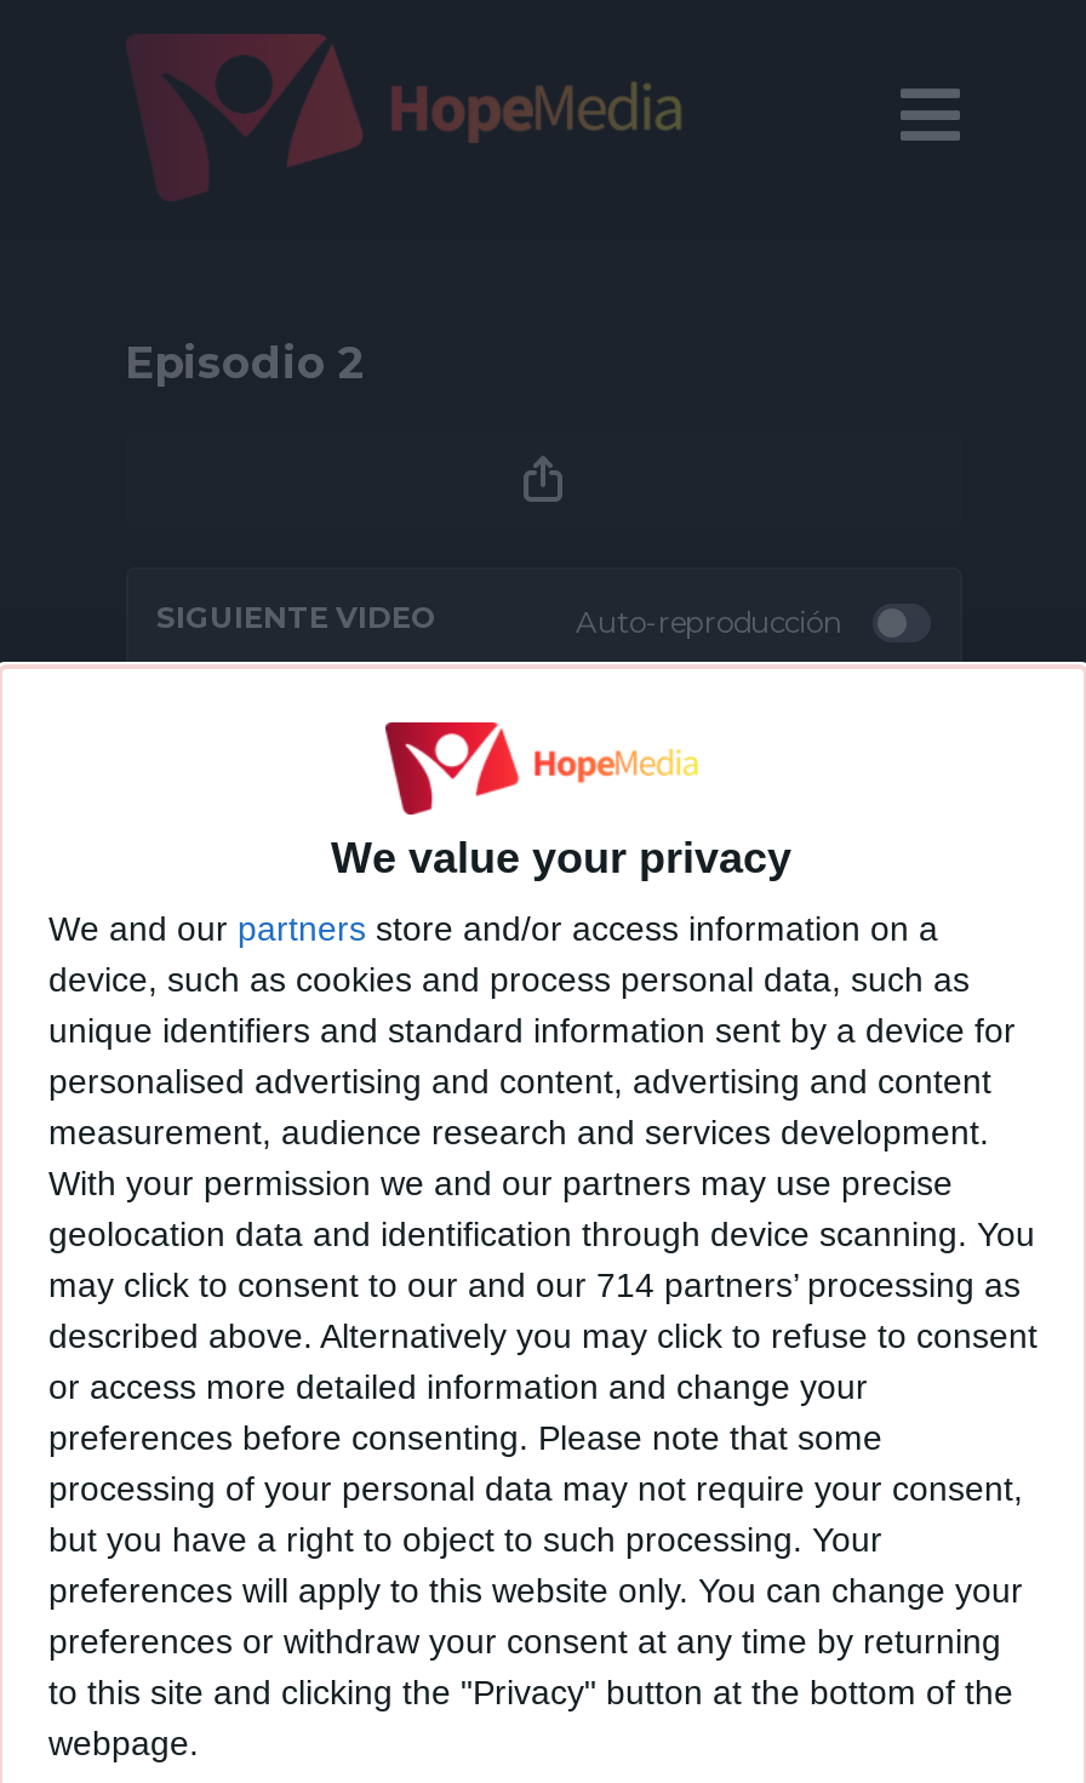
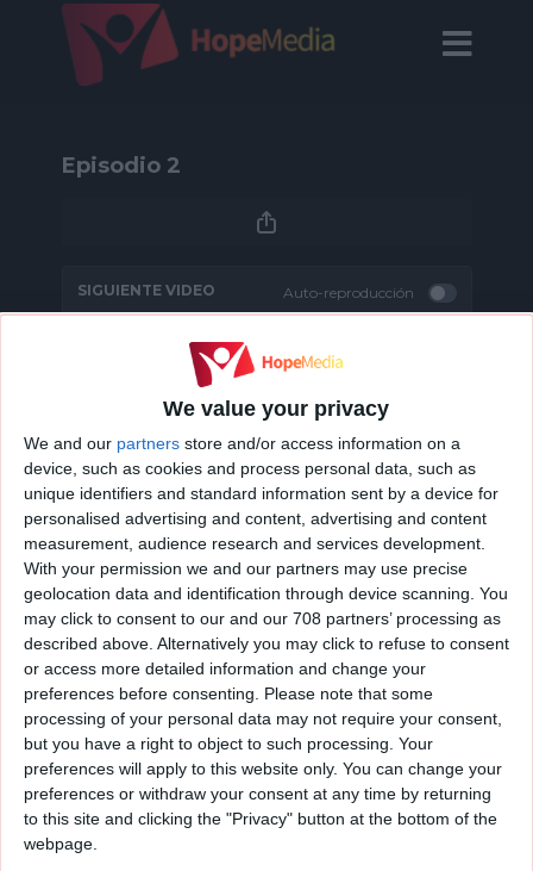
[48,1265,1021,1304] may click to consent to our and our 714 partners’ processing as -> [24,609,501,628] may click to consent to our and our 708 partners’ processing as

